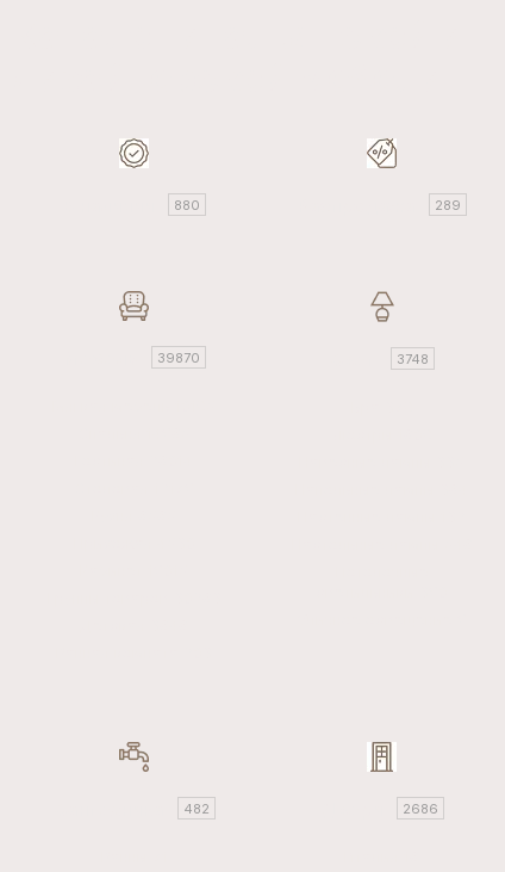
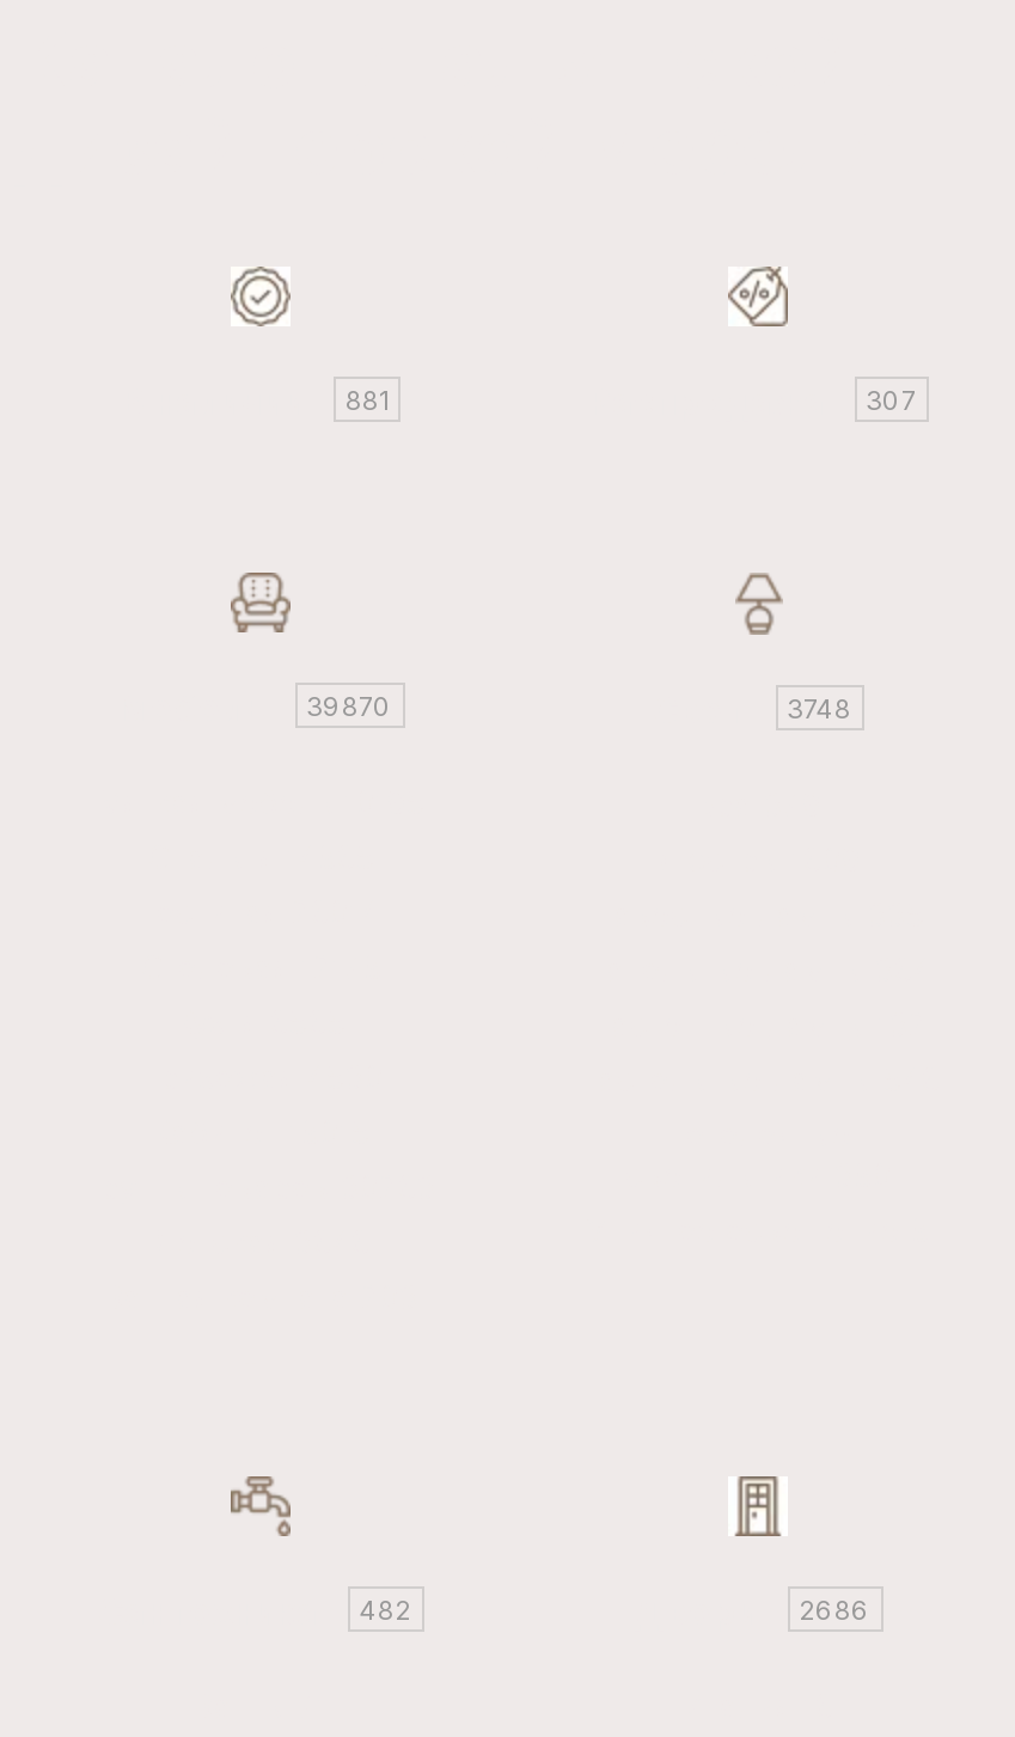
[174,197,200,214] 880 -> [346,384,389,417] 881
[435,197,461,214] 289 -> [866,384,916,417] 307

